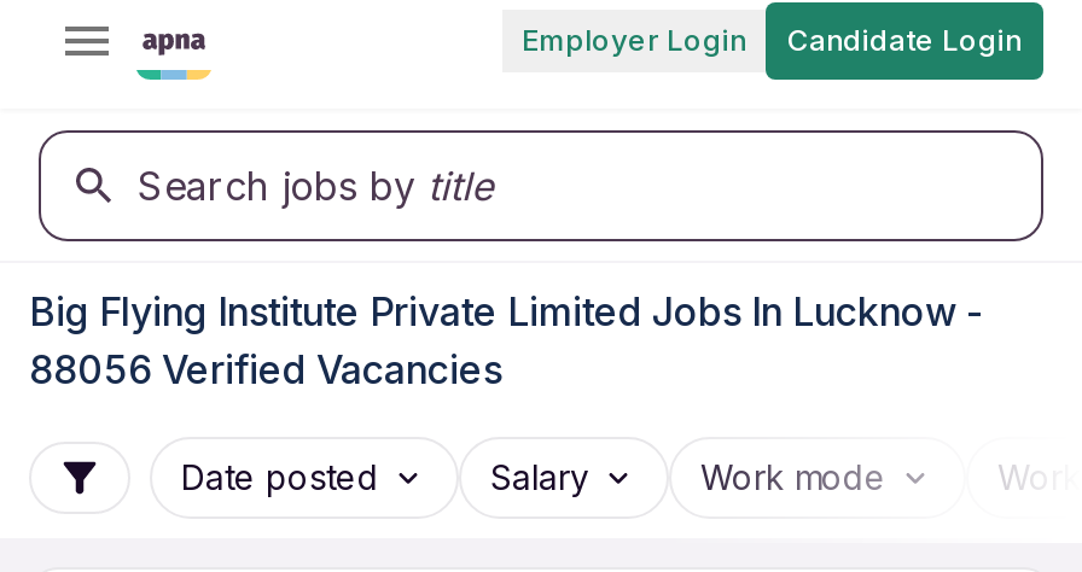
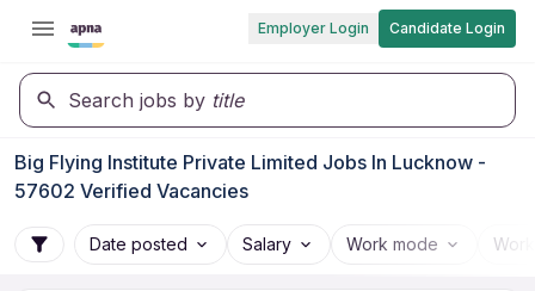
[29,345,502,393] 88056 Verified Vacancies -> [14,179,248,203] 57602 Verified Vacancies

